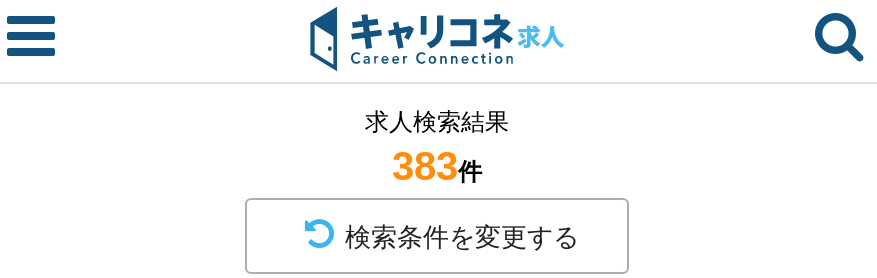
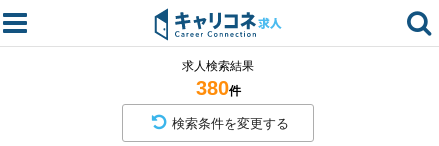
[392,144,482,188] 383件 -> [195,77,240,99] 380件

